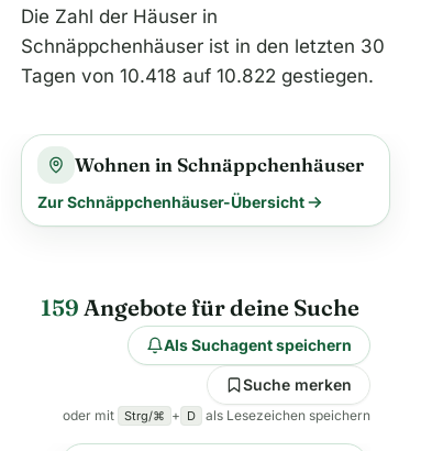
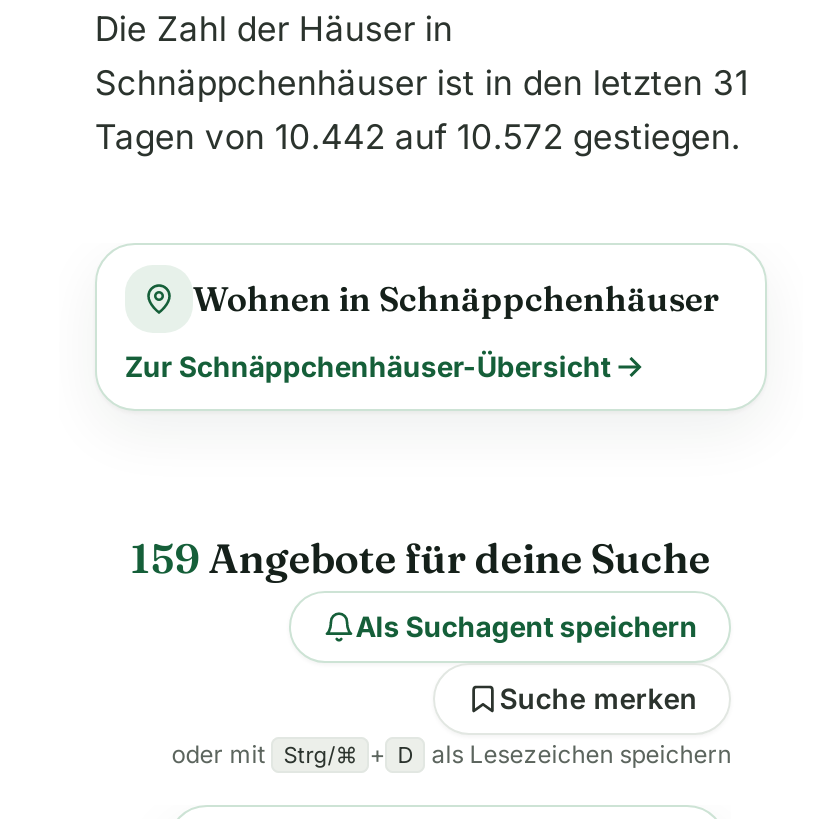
[21,35,385,57] Schnäppchenhäuser ist in den letzten 30 -> [95,63,749,103] Schnäppchenhäuser ist in den letzten 31
[21,65,374,87] Tagen von 10.418 auf 10.822 gestiegen. -> [95,117,741,157] Tagen von 10.442 auf 10.572 gestiegen.

